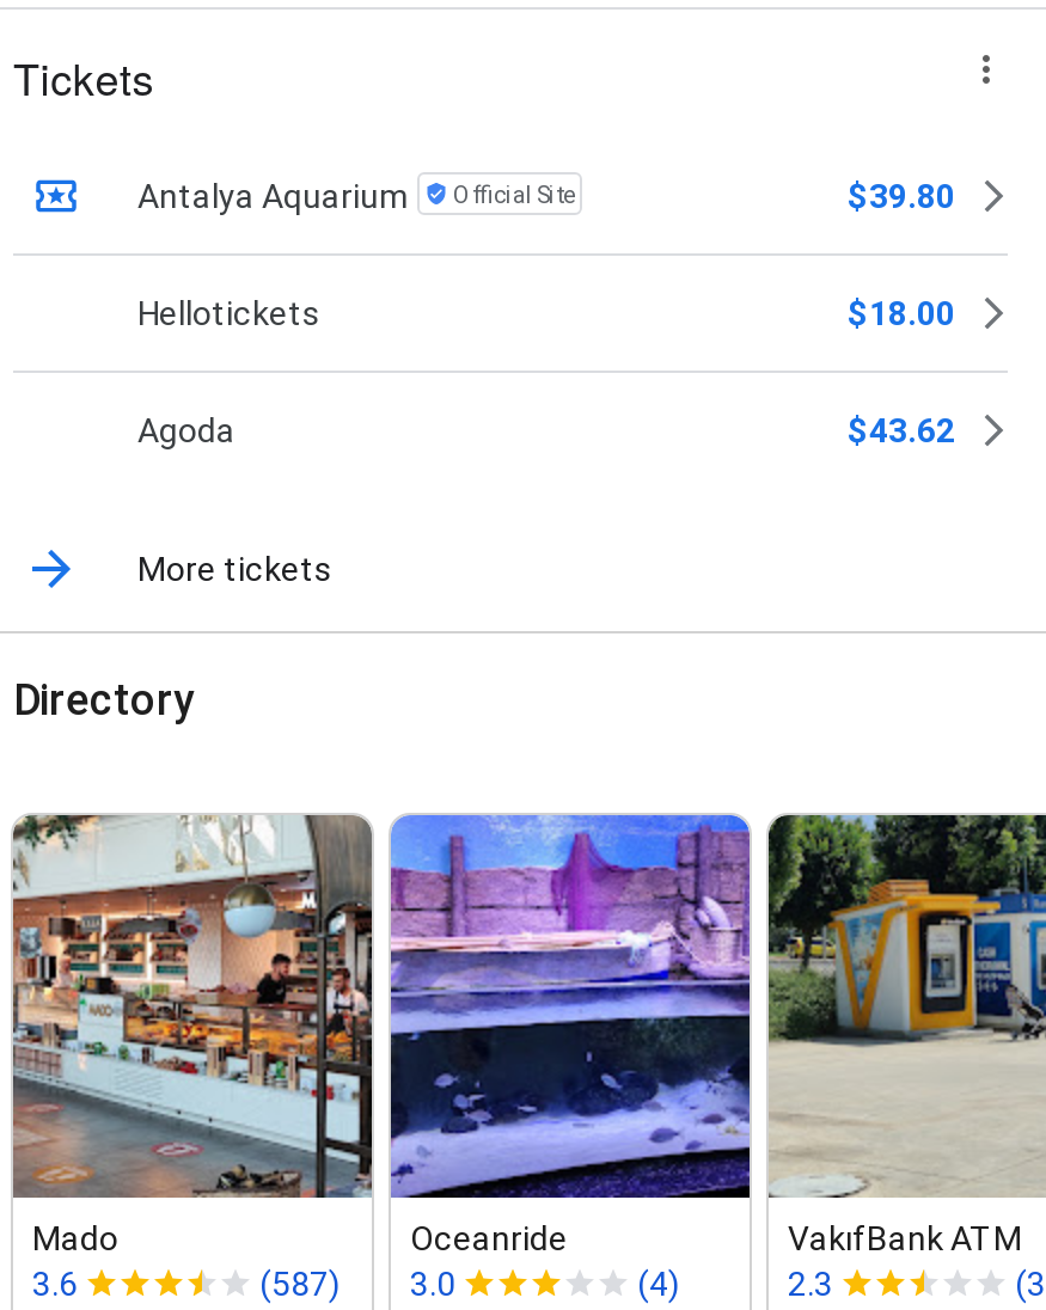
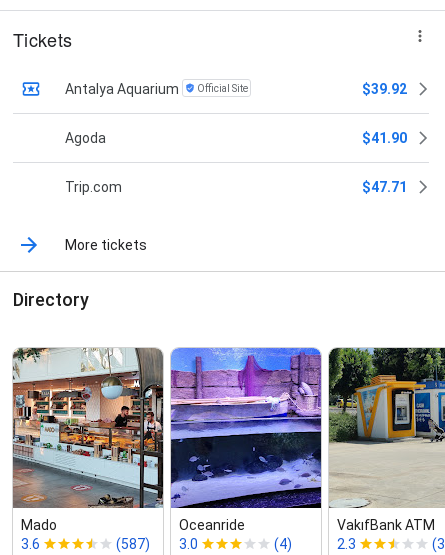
[137,177,955,333] $39.80 | Hellotickets | $18.00 -> [362,81,407,97] $39.92
moved [137,412,235,450] -> [65,130,106,146]: Agoda
[848,412,955,450] $43.62 -> [65,130,407,195] $41.90 | Trip.com | $47.71

